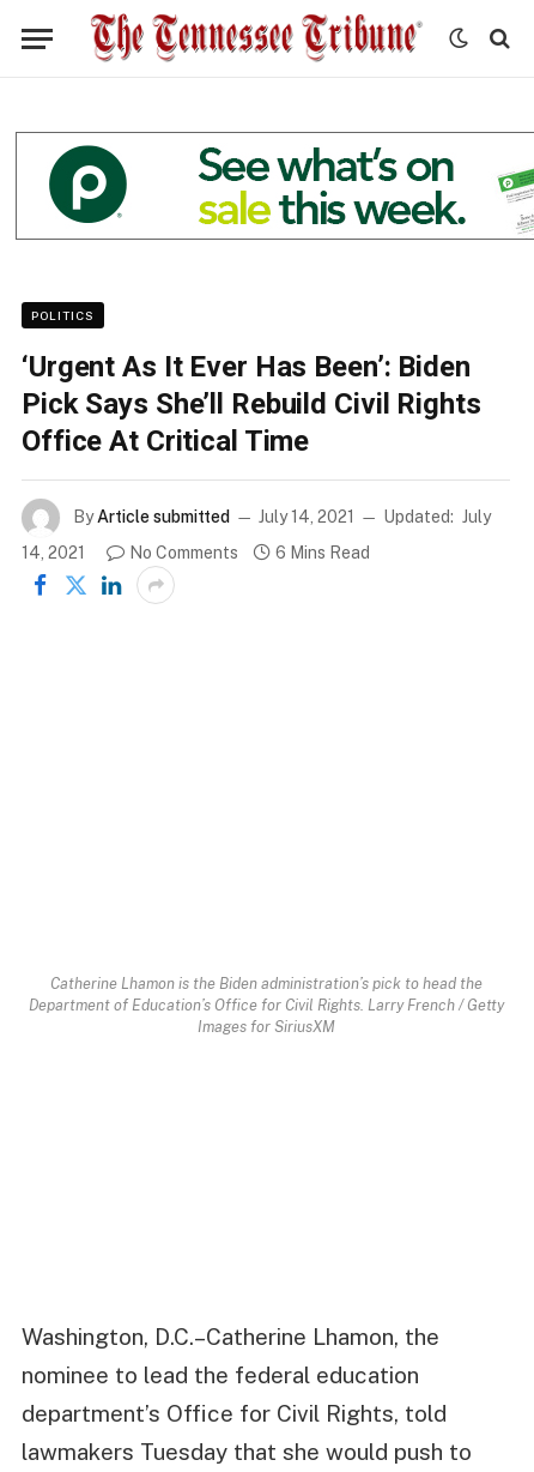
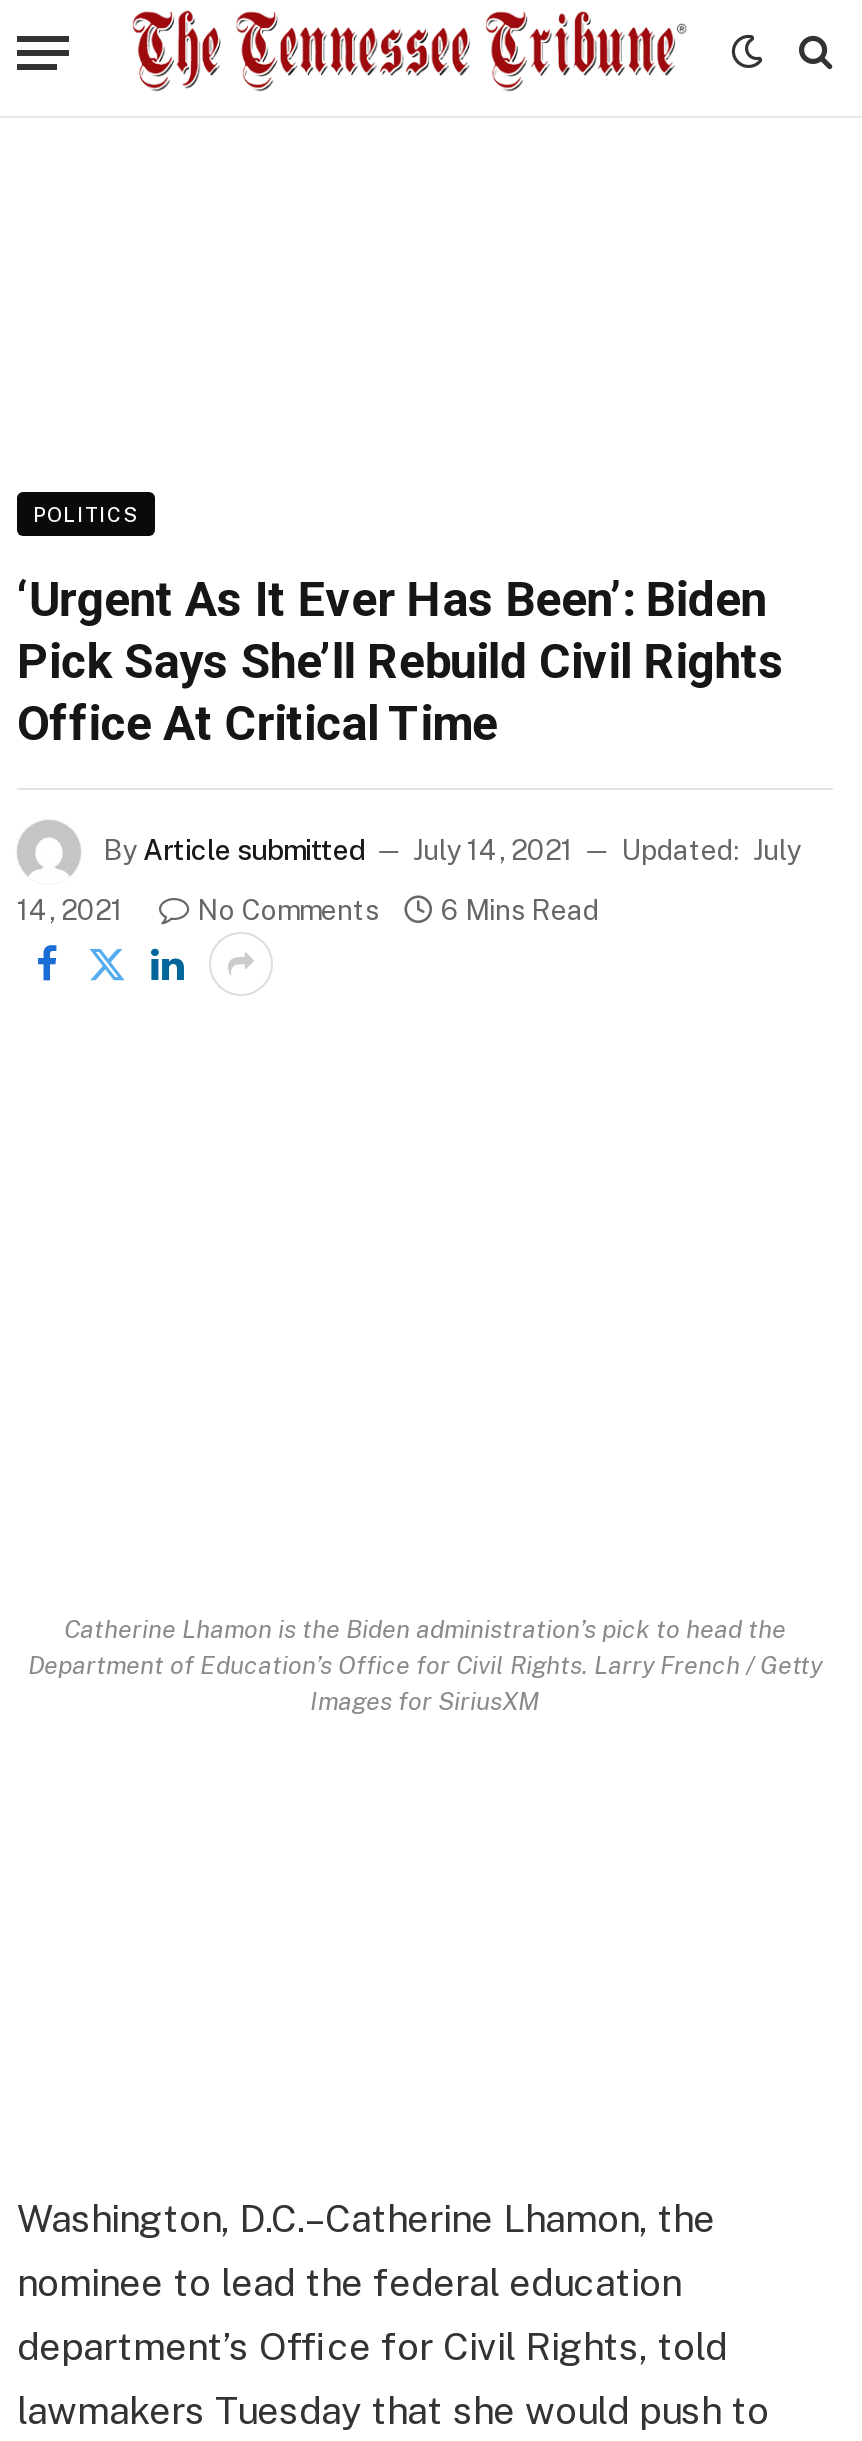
[14,131,530,241] [image] -> none

